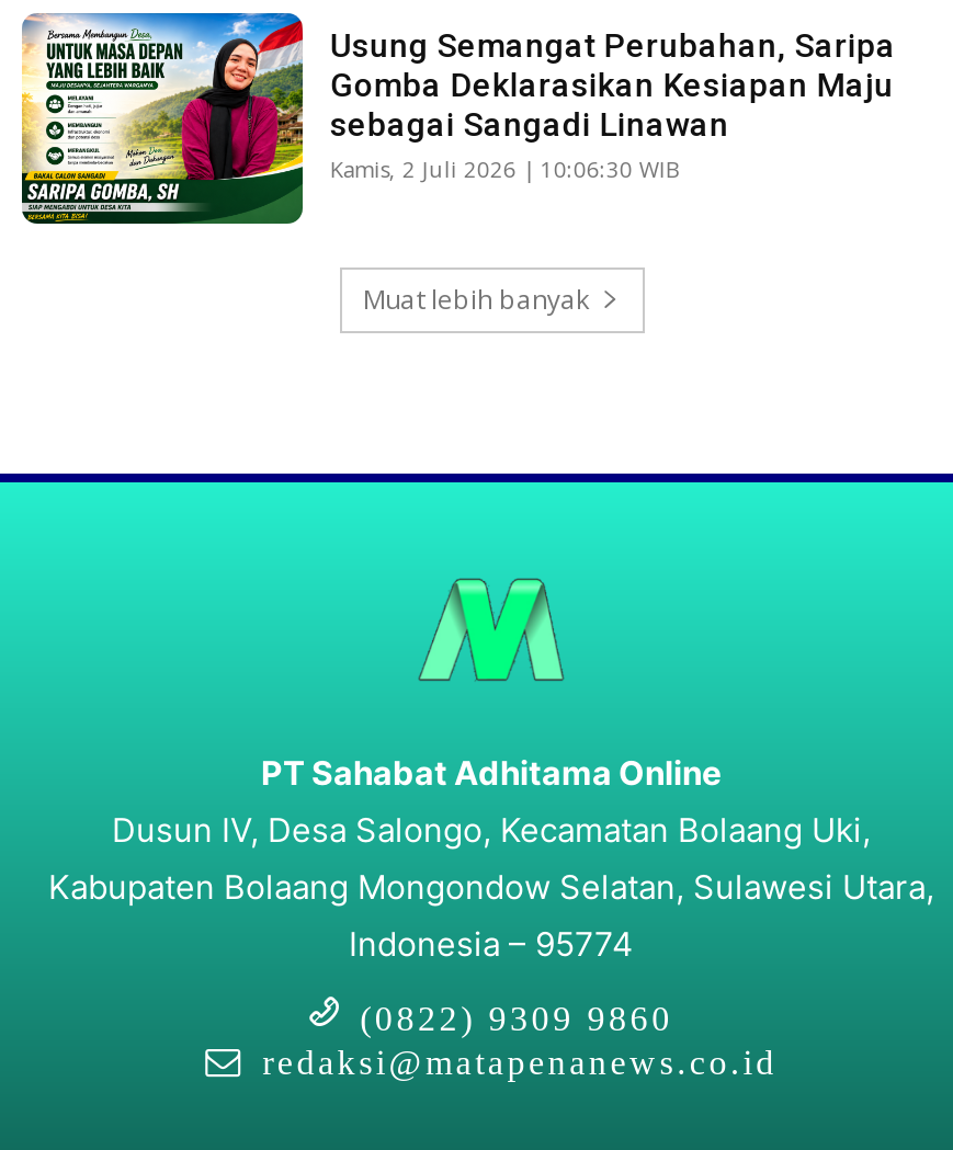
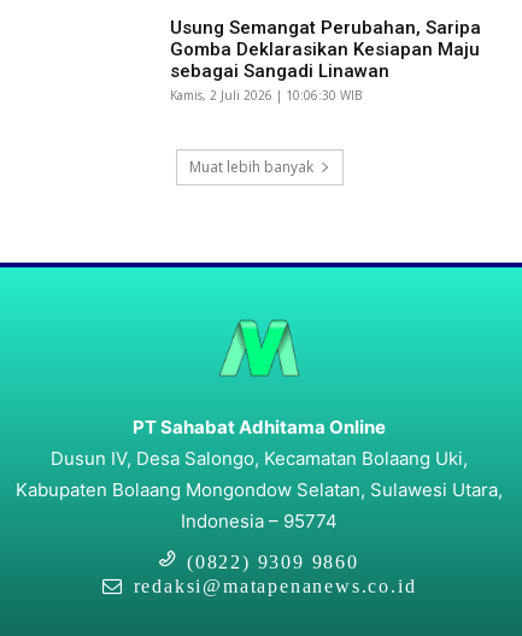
[20,11,305,226] [image] -> none

